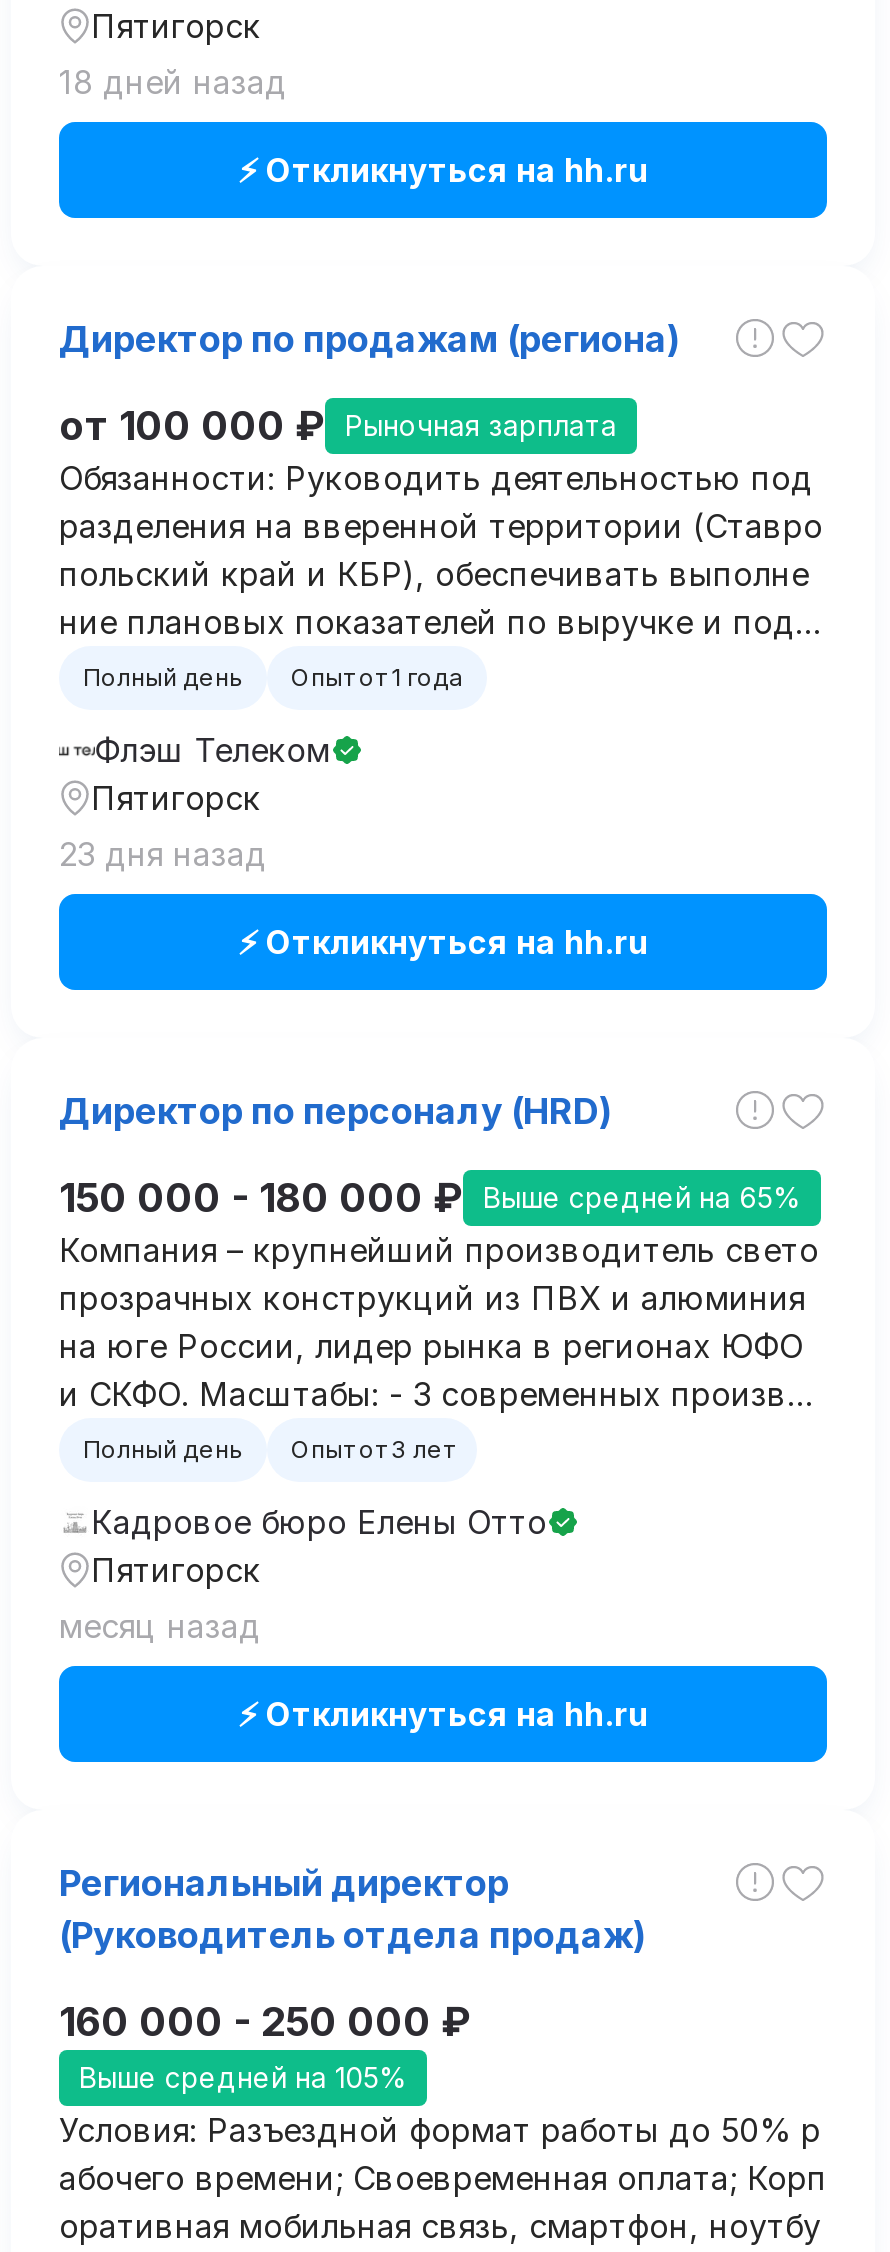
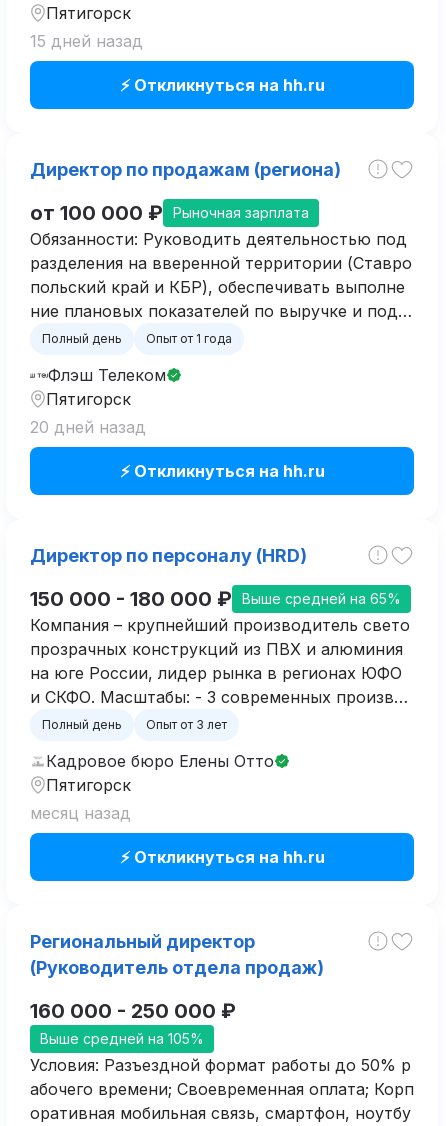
[59,62,287,102] 18 дней назад -> [30,31,143,51] 15 дней назад
[59,834,267,874] 23 дня назад -> [30,417,146,437] 20 дней назад

